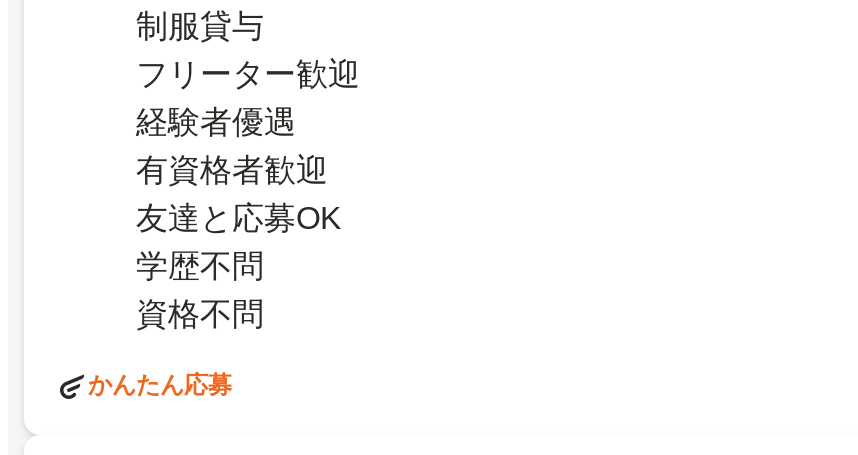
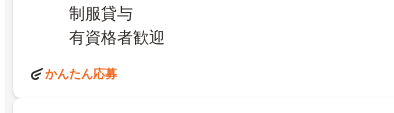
[136,57,360,139] フリーター歓迎 | 経験者優遇 -> none
[136,201,342,331] 友達と応募OK | 学歴不問 | 資格不問 -> none

